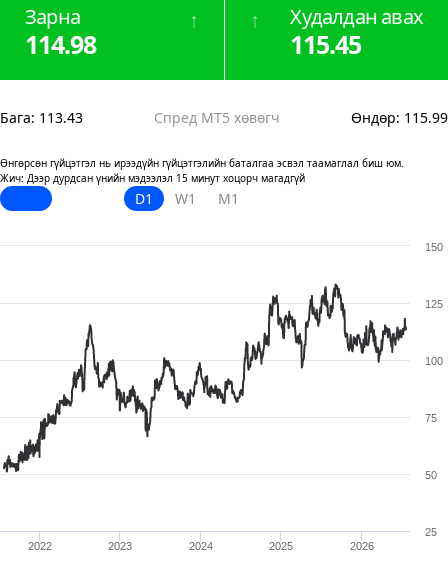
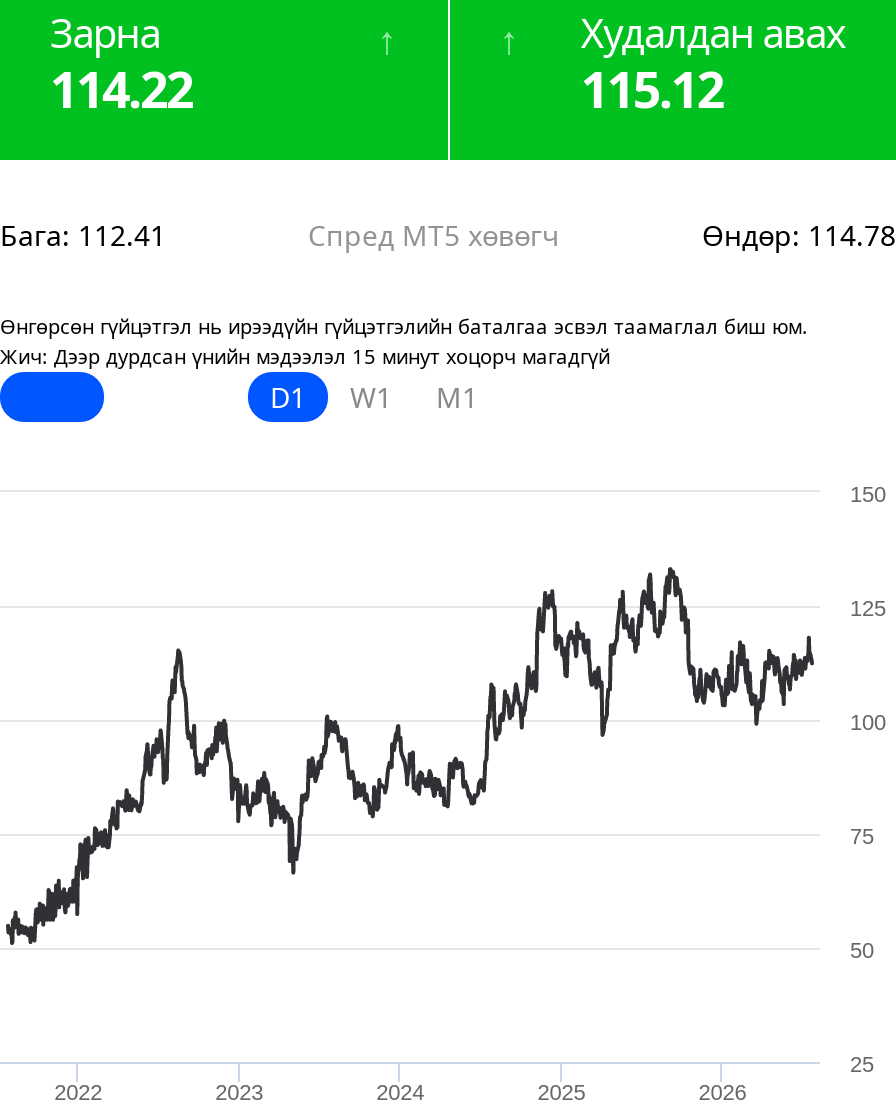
[25,27,96,61] 114.98 -> [50,54,192,122] 114.22
[290,27,361,61] 115.45 -> [581,54,723,122] 115.12
[0,108,83,127] Бага: 113.43 -> [0,216,166,254] Бага: 112.41
[351,108,448,127] Өндөр: 115.99 -> [702,216,896,254] Өндөр: 114.78

